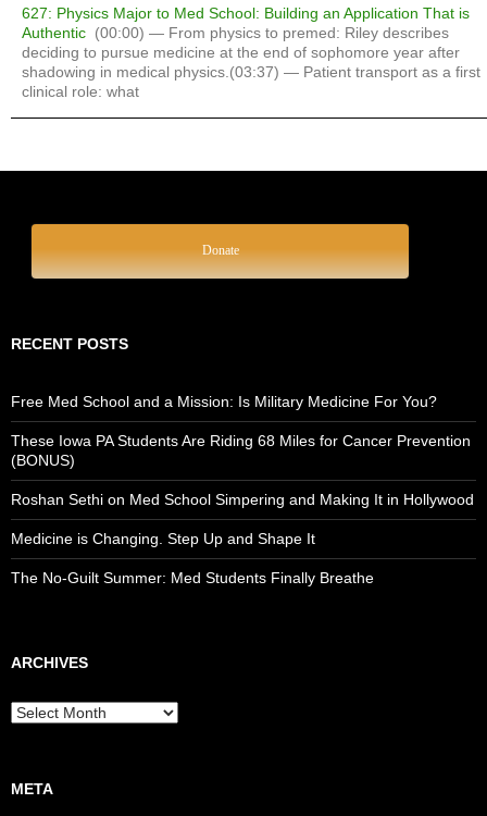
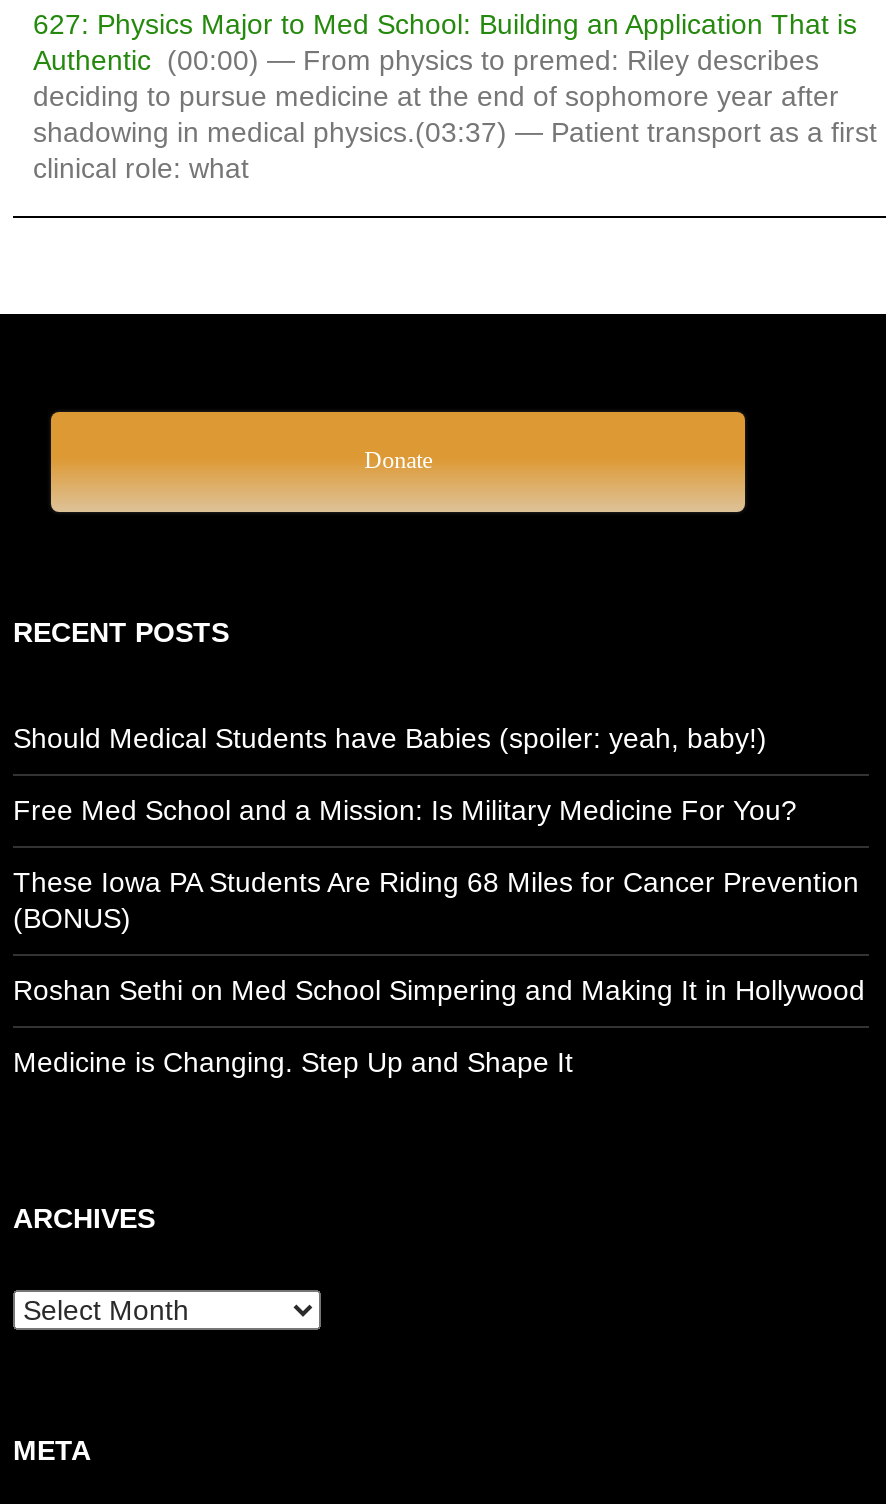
none -> [13,721,767,753] Should Medical Students have Babies (spoiler: yeah, baby!)
moved [11,392,474,547] -> [13,793,865,1077]: Free Med School and a Mission: Is Military Medicine For You? | These Iowa PA Students Are Riding 68 Miles for Cancer Prevention | (BONUS) | Roshan Sethi on Med School Simpering and Making It in Hollywood | Medicine is Changing. Step Up and Shape It
[11,569,374,586] The No-Guilt Summer: Med Students Finally Breathe -> none

